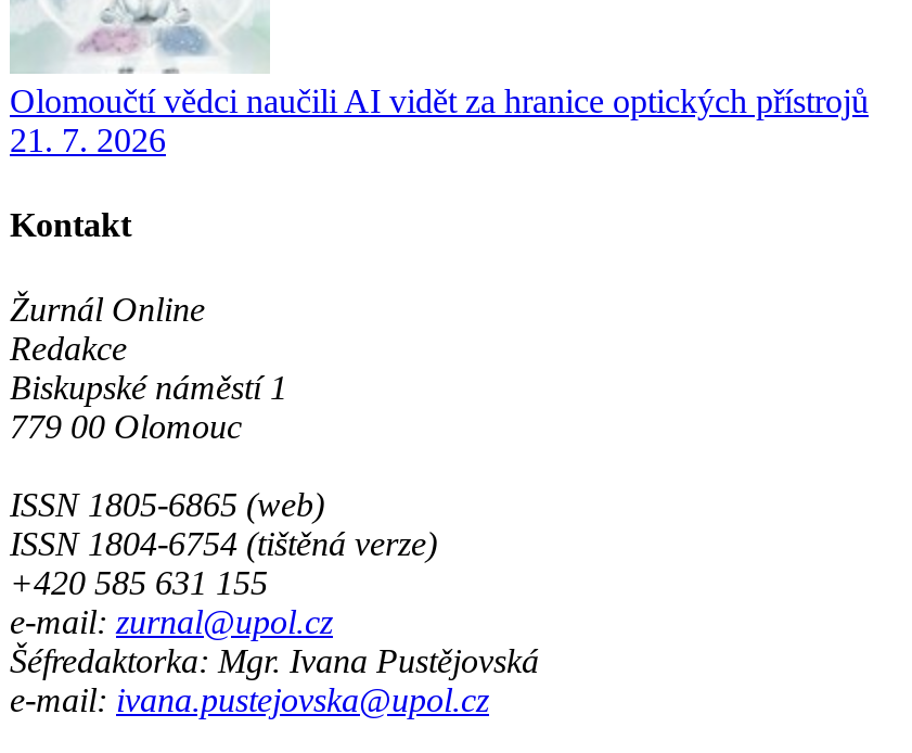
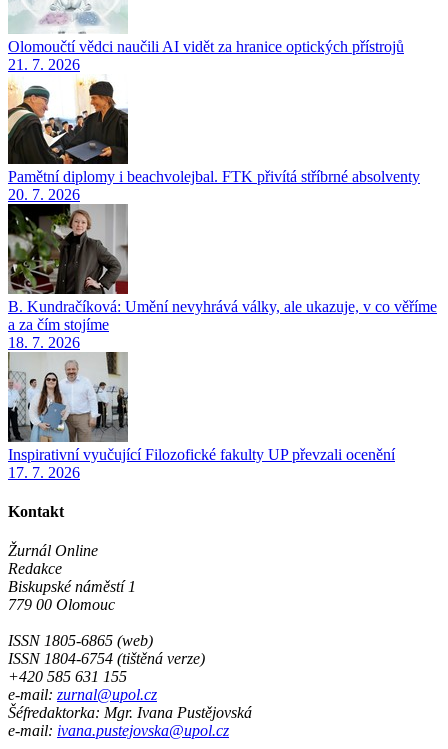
none -> [7,78,420,203] [image] | Pamětní diplomy i beachvolejbal. FTK přivítá stříbrné absolventy | 20. 7. 2026
none -> [7,204,437,351] [image] | B. Kundračíková: Umění nevyhrává války, ale ukazuje, v co věříme | a za čím stojíme | 18. 7. 2026
none -> [7,351,395,481] [image] | Inspirativní vyučující Filozofické fakulty UP převzali ocenění | 17. 7. 2026

